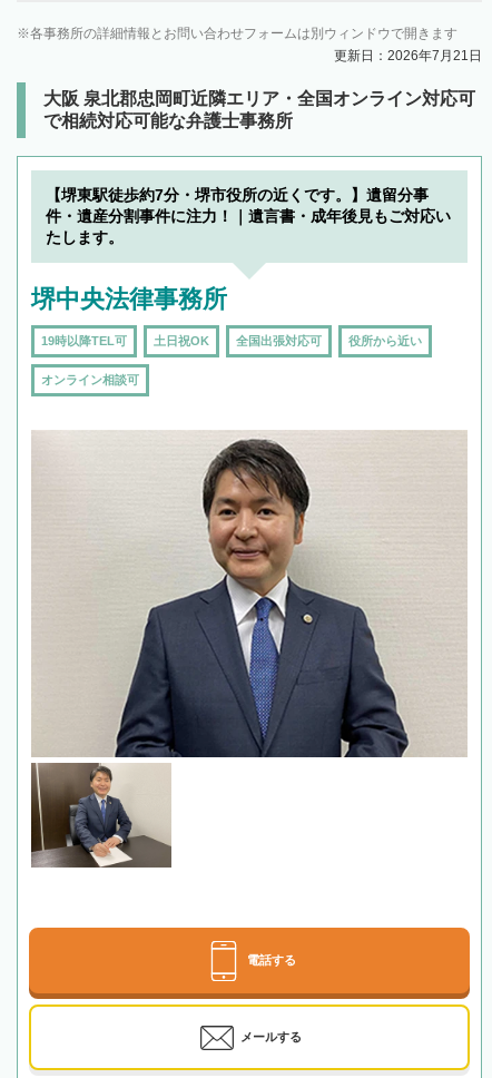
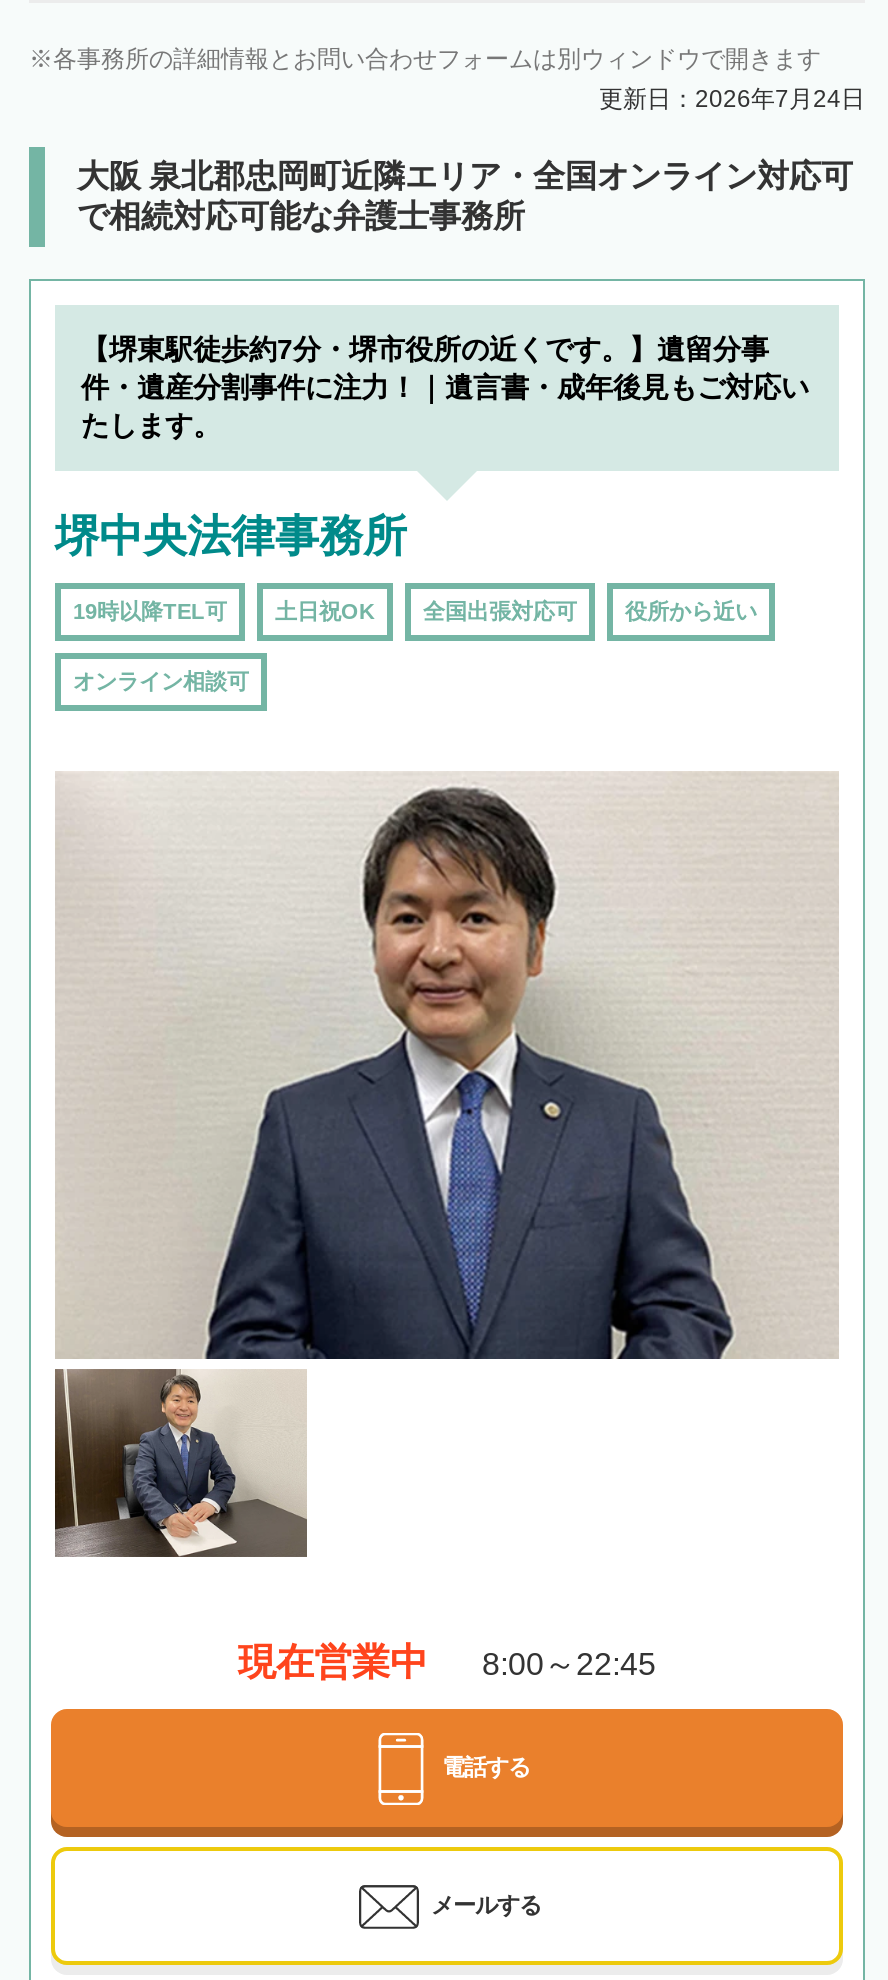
[334,48,482,64] 更新日：2026年7月21日 -> [599,85,865,113] 更新日：2026年7月24日
none -> [238,1642,656,1684] 現在営業中 | 8:00～22:45

